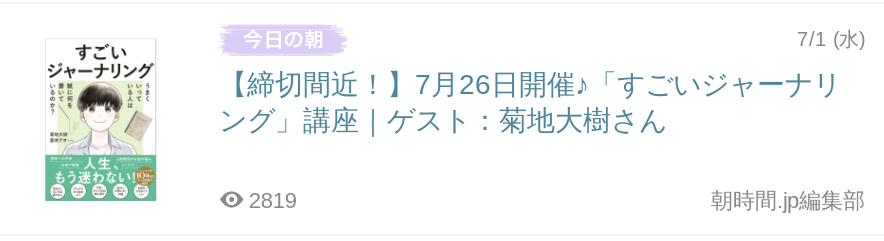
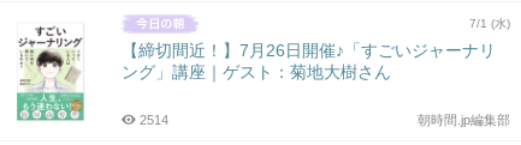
[249,187,297,211] 2819 -> [139,112,168,126] 2514

